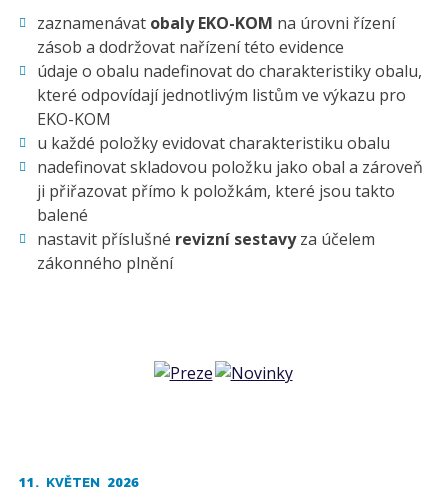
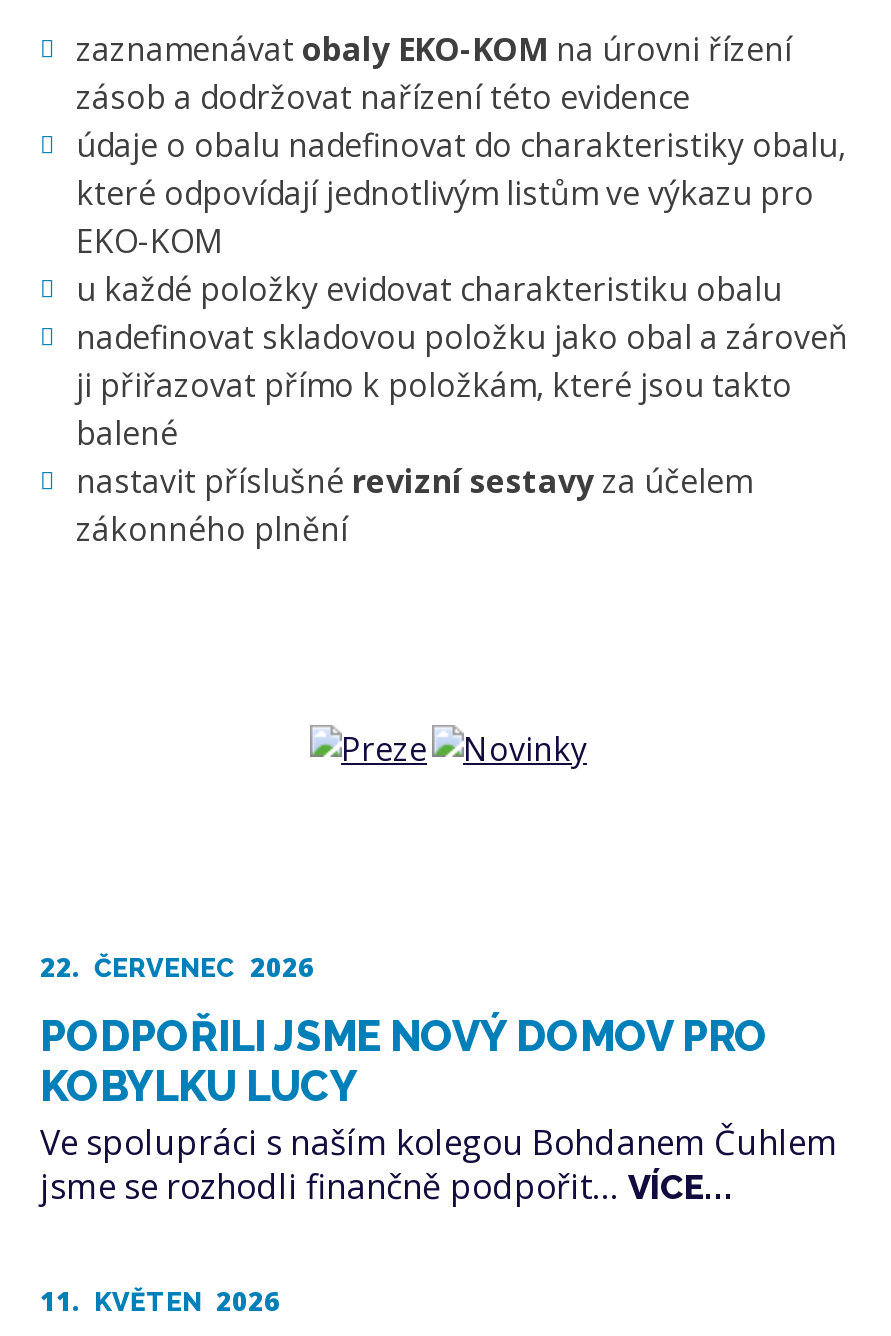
none -> [40,949,838,1209] 22. ČERVENEC 2026 | PODPOŘILI JSME NOVÝ DOMOV PRO | KOBYLKU LUCY | Ve spolupráci s naším kolegou Bohdanem Čuhlem | jsme se rozhodli finančně podpořit… VÍCE...

